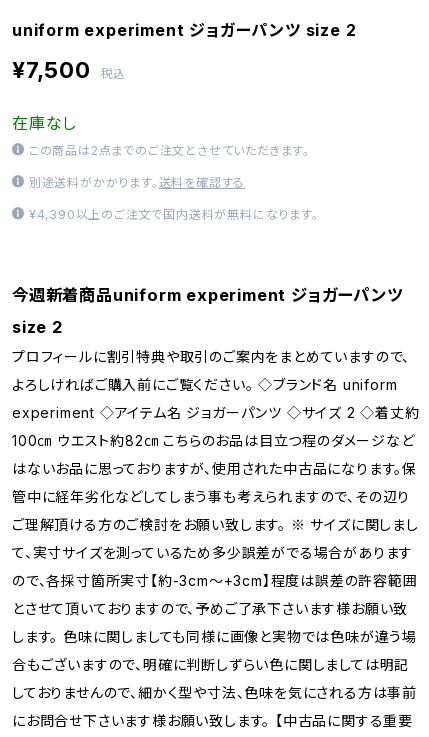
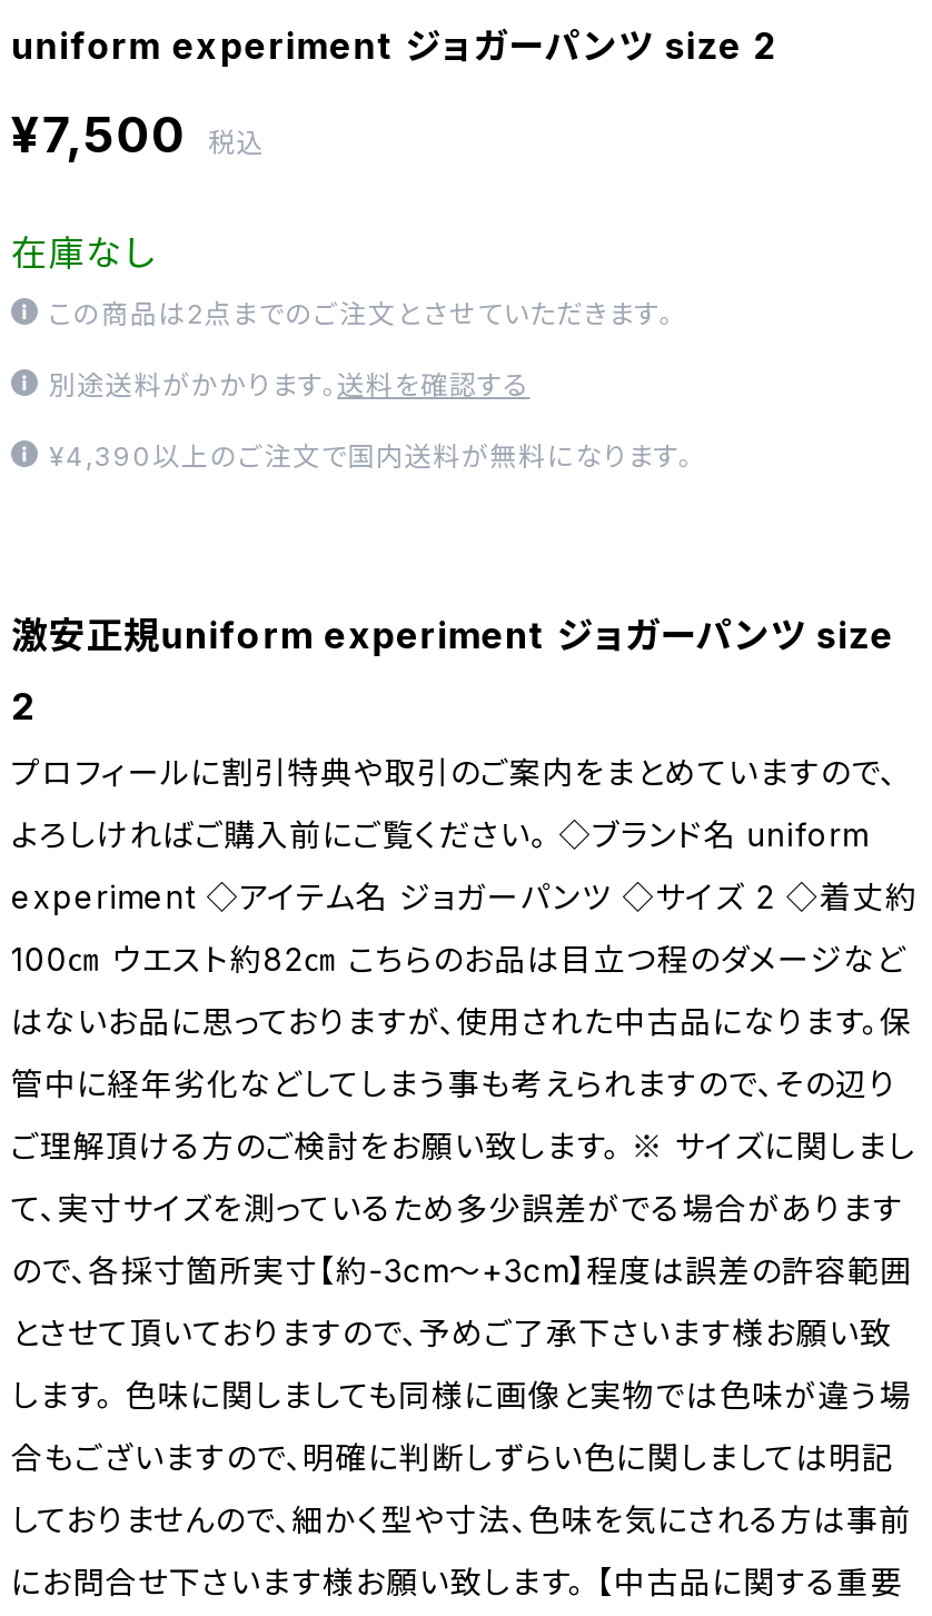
[12,285,403,305] 今週新着商品uniform experiment ジョガーパンツ -> [11,613,894,657] 激安正規uniform experiment ジョガーパンツ size
[12,317,63,337] size 2 -> [11,684,35,728] 2

